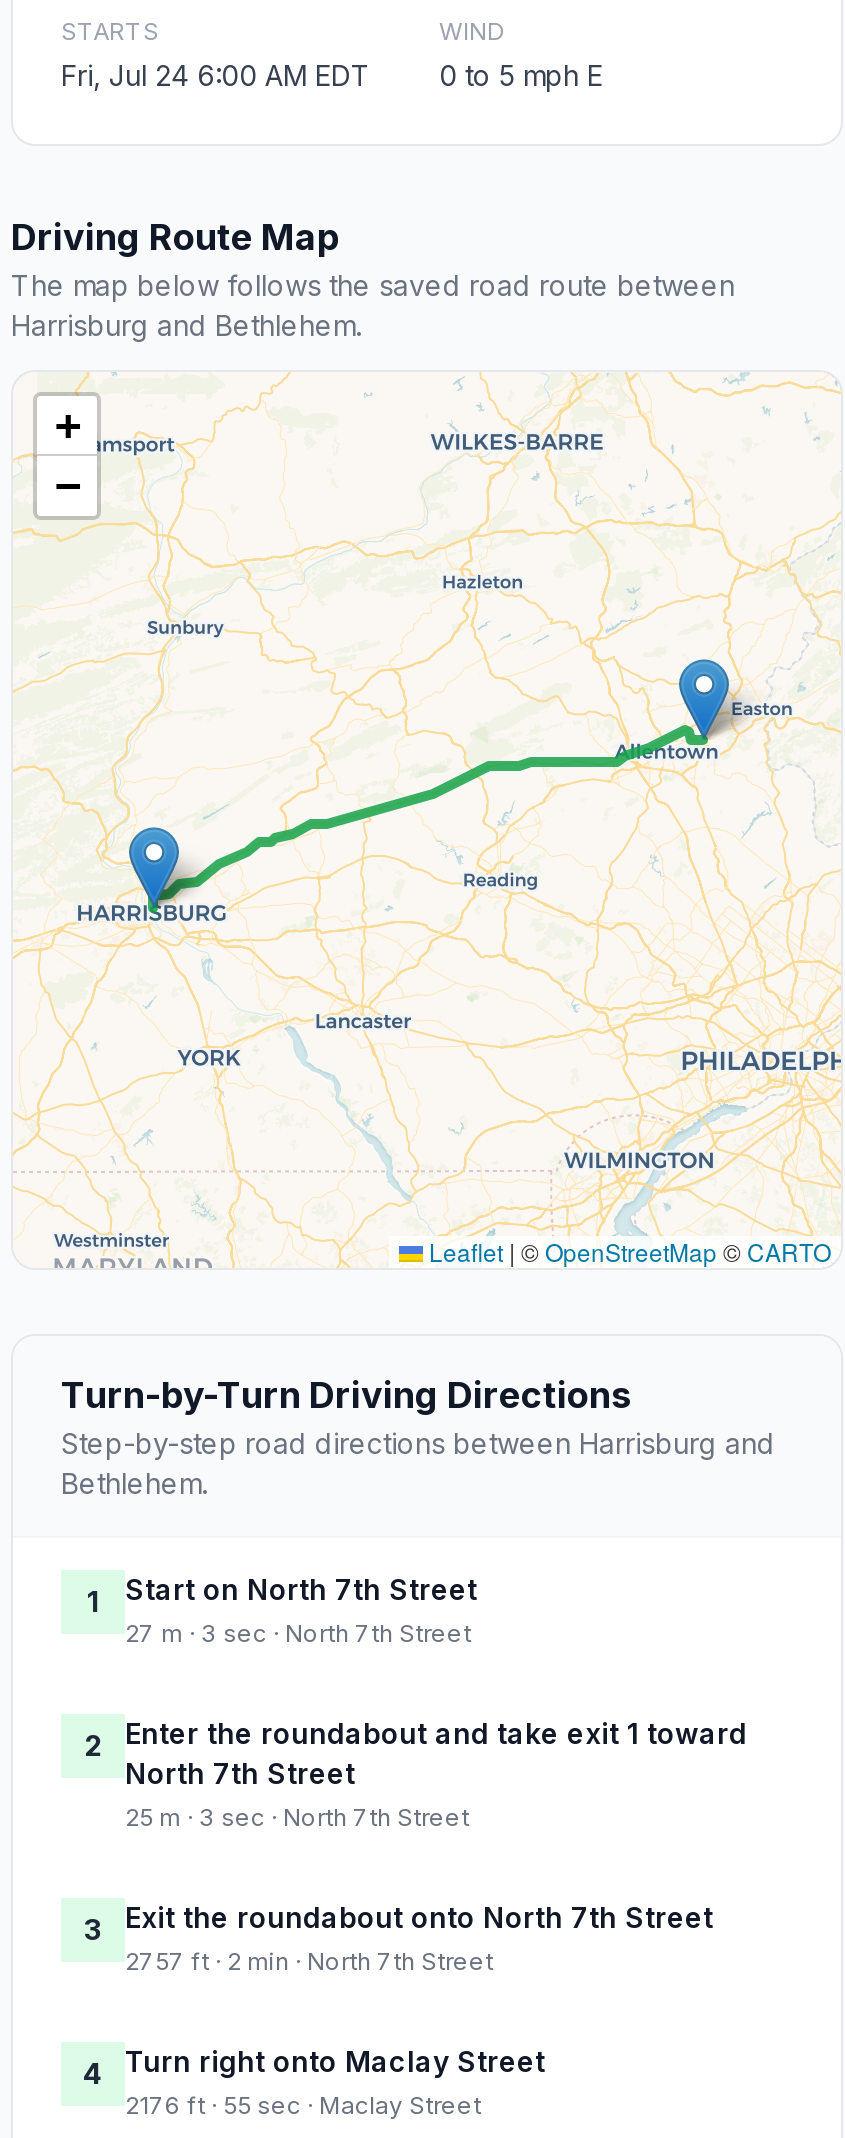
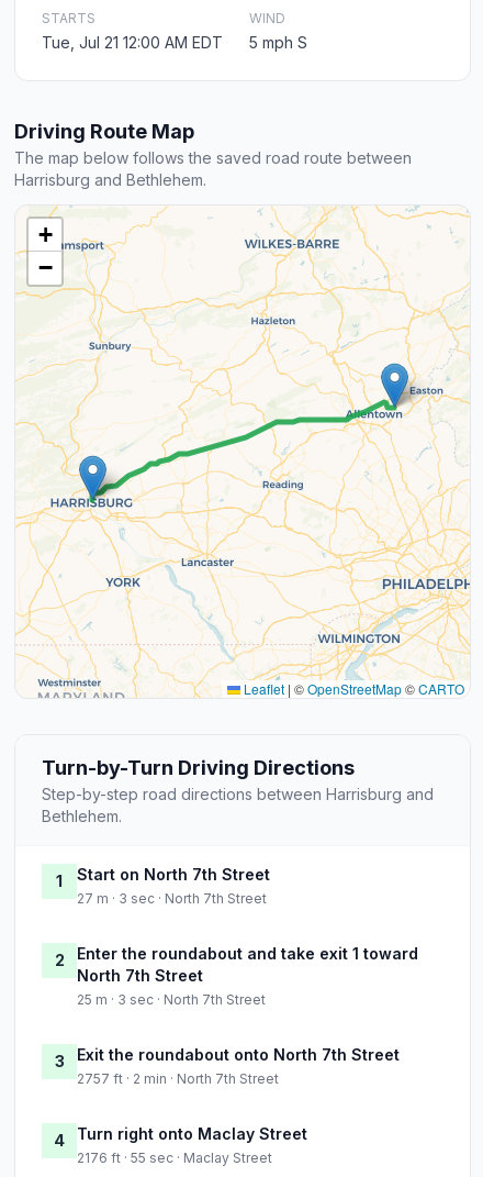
[61,58,371,92] Fri, Jul 24 6:00 AM EDT -> [42,33,223,52] Tue, Jul 21 12:00 AM EDT
[439,58,603,92] 0 to 5 mph E -> [249,33,307,52] 5 mph S

